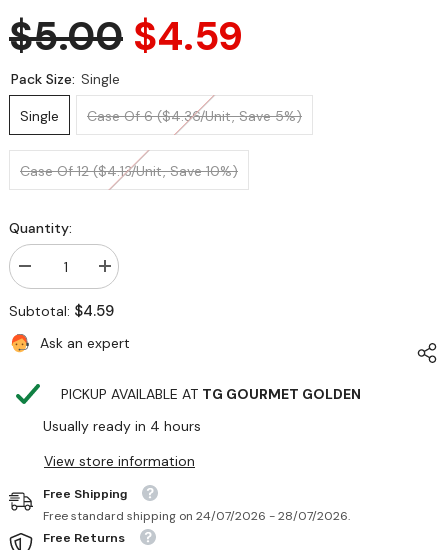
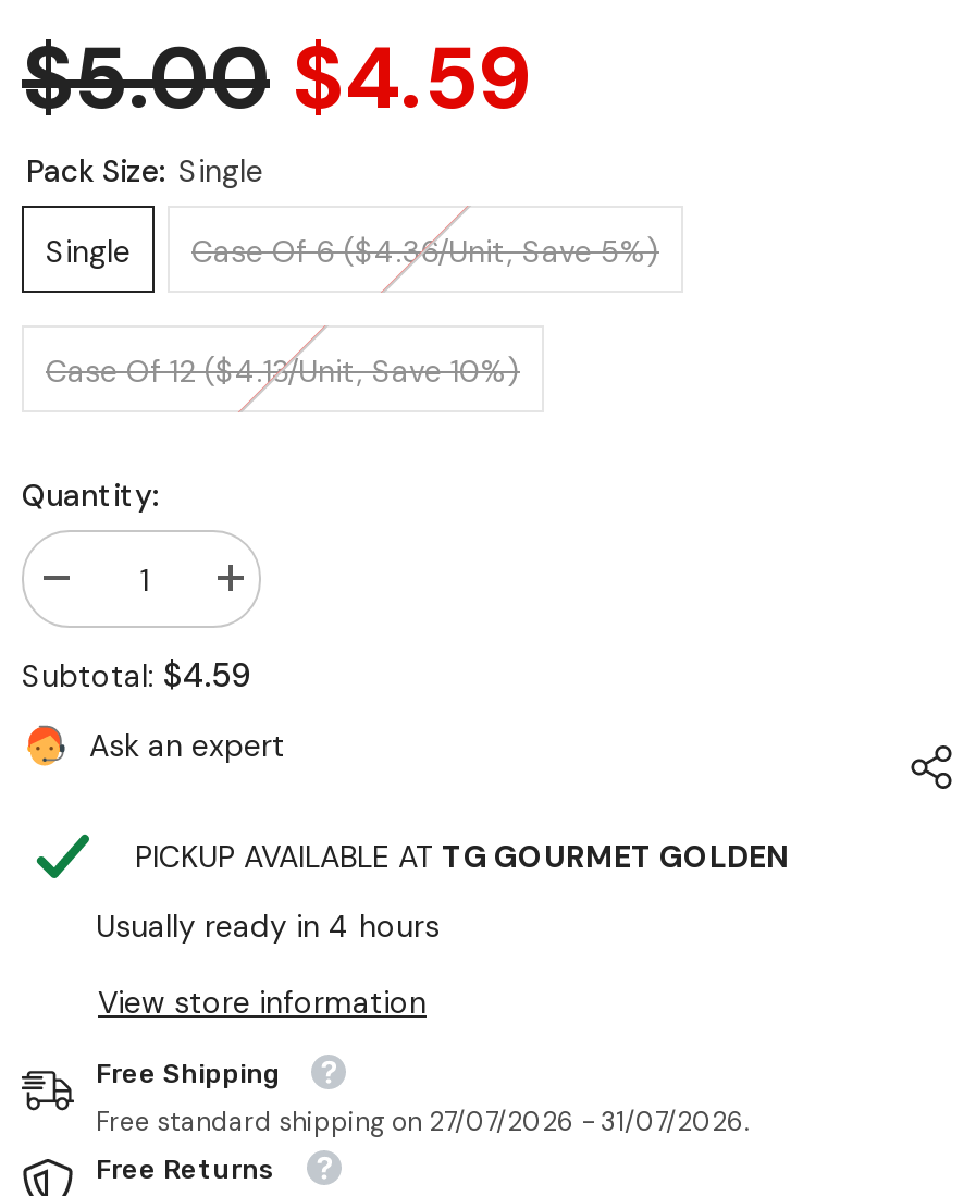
[43,508,350,524] Free standard shipping on 24/07/2026 - 28/07/2026. -> [96,1106,749,1140] Free standard shipping on 27/07/2026 - 31/07/2026.

